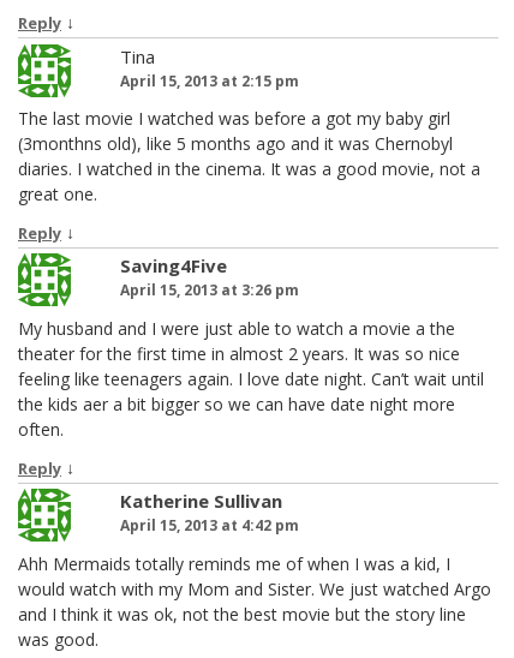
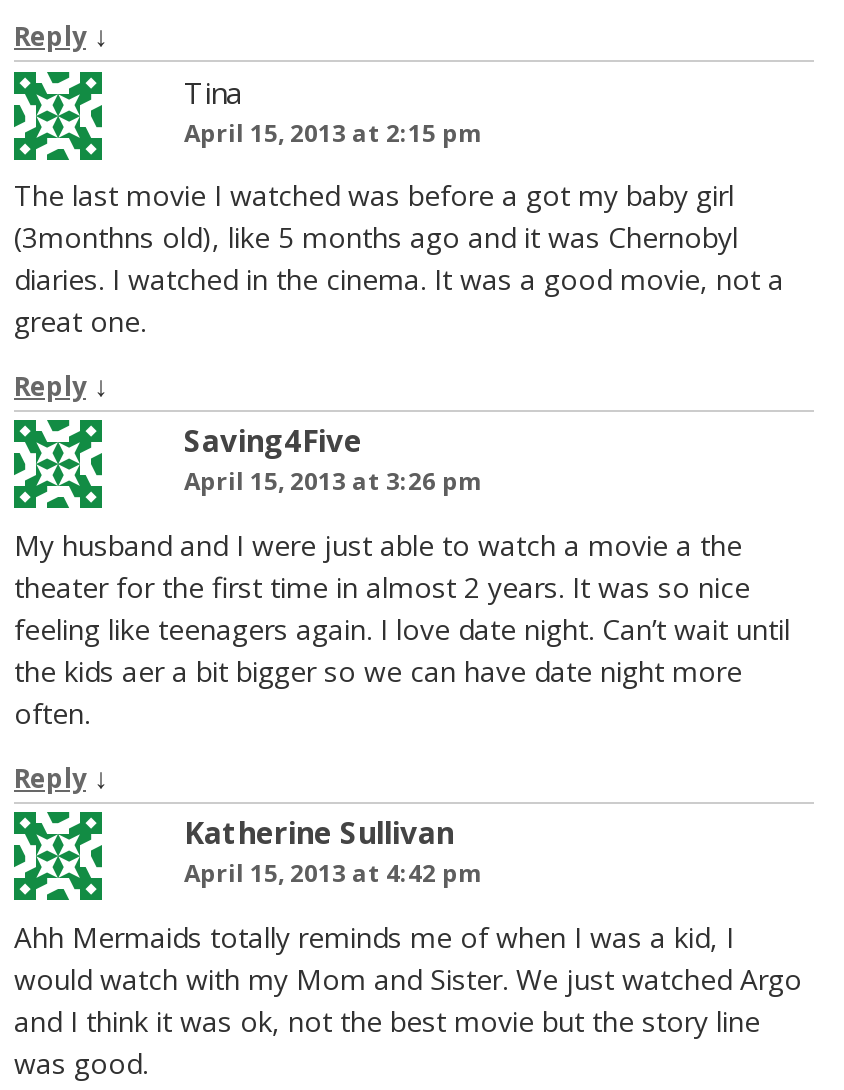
[17,43,72,98] [image] -> [12,70,104,162] [image]
[17,252,72,307] [image] -> [12,418,104,510] [image]
[17,487,72,543] [image] -> [12,810,104,902] [image]

